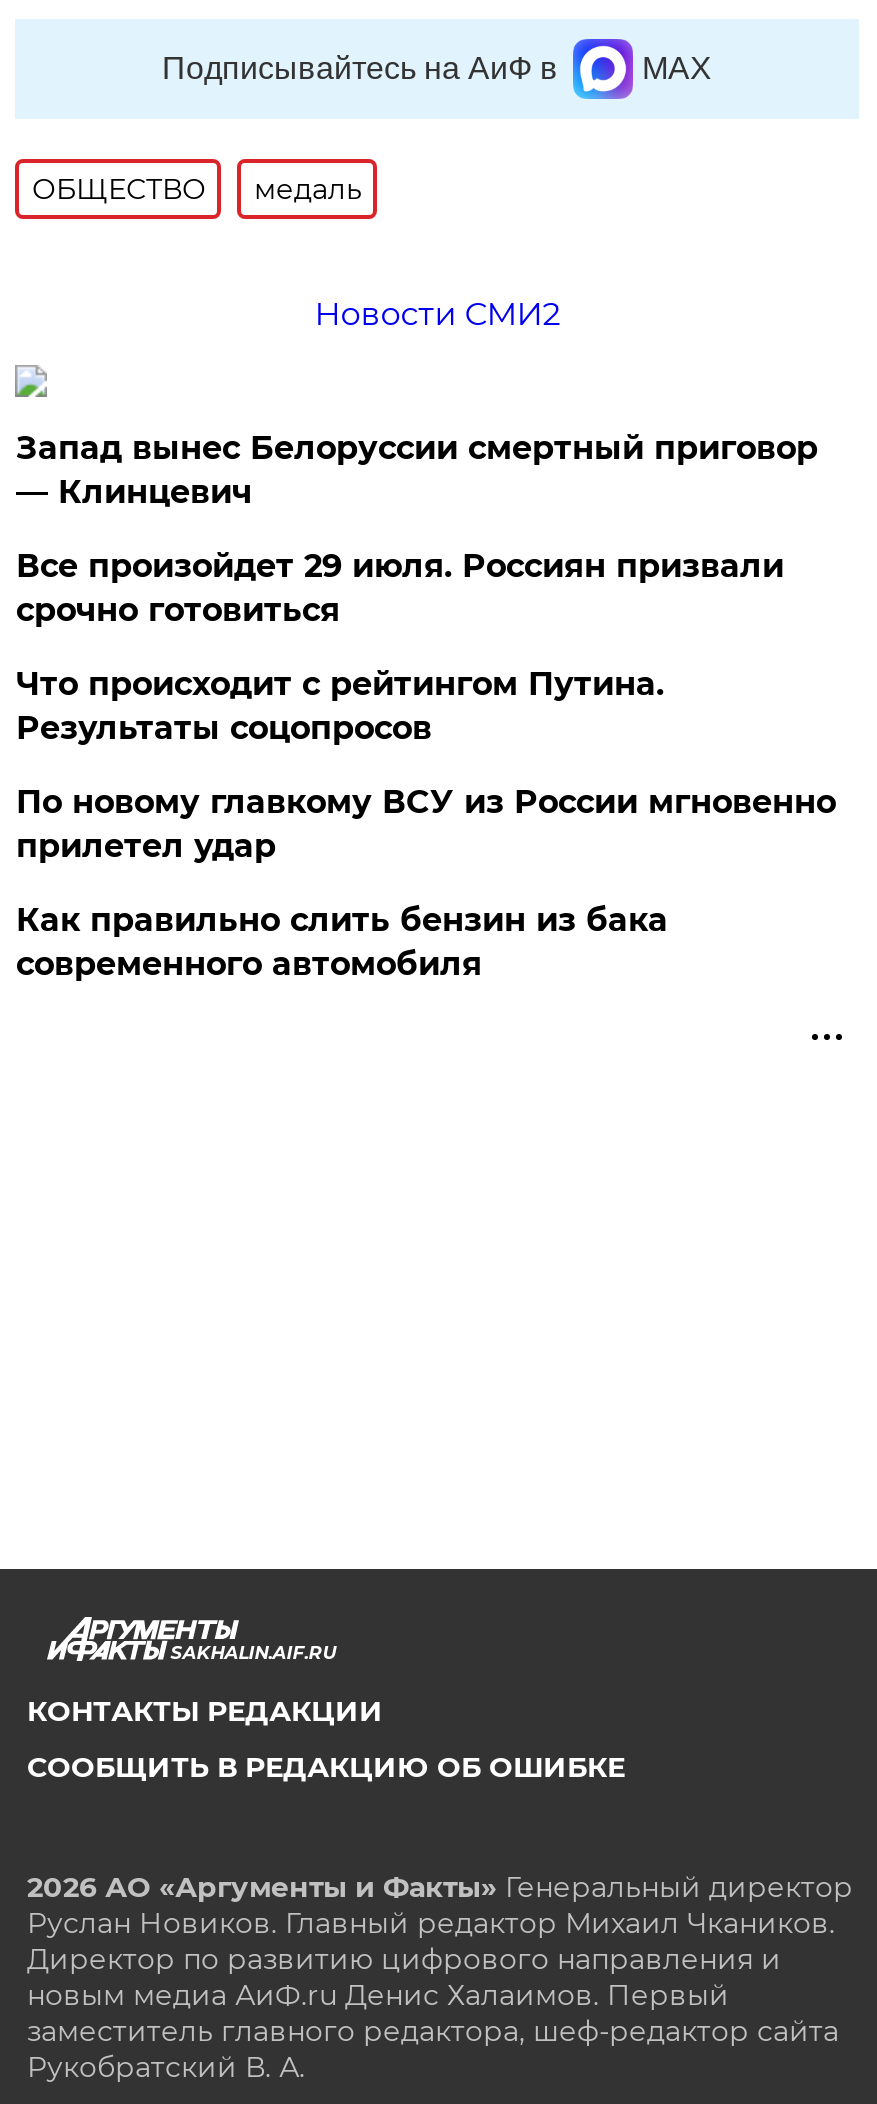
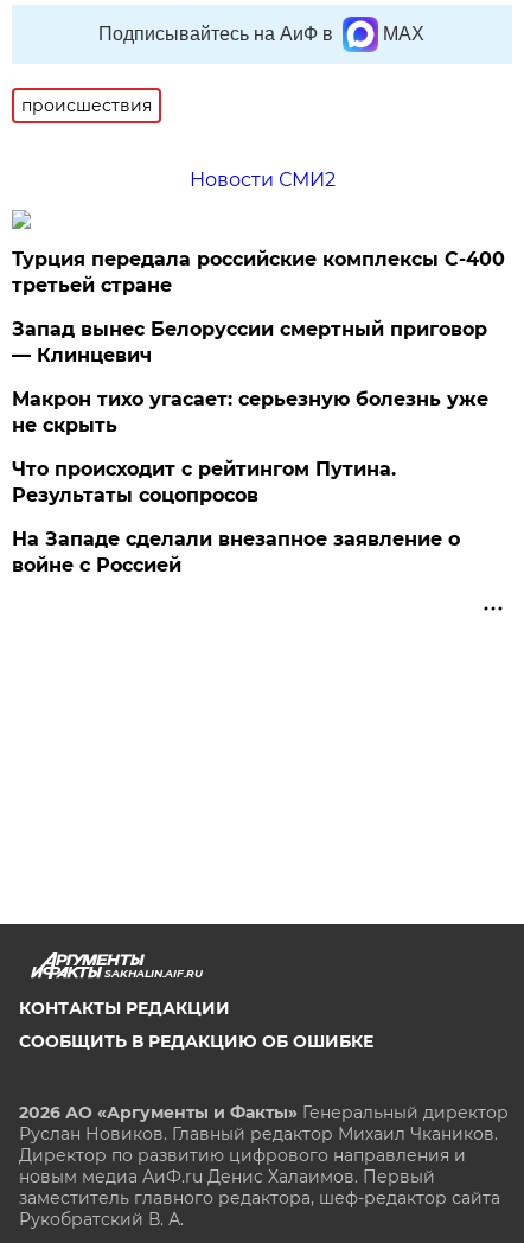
[32,171,362,207] ОБЩЕСТВО | медаль -> [22,95,152,116] происшествия
none -> [12,248,506,297] Турция передала российские комплексы С-400 | третьей стране
moved [16,429,818,511] -> [12,318,488,366]: Запад вынес Белоруссии смертный приговор | — Клинцевич
[16,547,784,629] Все произойдет 29 июля. Россиян призвали | срочно готовиться -> [12,388,489,436] Макрон тихо угасает: серьезную болезнь уже | не скрыть
moved [16,665,664,747] -> [12,458,396,506]: Что происходит с рейтингом Путина. | Результаты соцопросов
[16,783,836,983] По новому главкому ВСУ из России мгновенно | прилетел удар | Как правильно слить бензин из бака | современного автомобиля -> [12,528,460,576] На Западе сделали внезапное заявление о | войне с Россией

